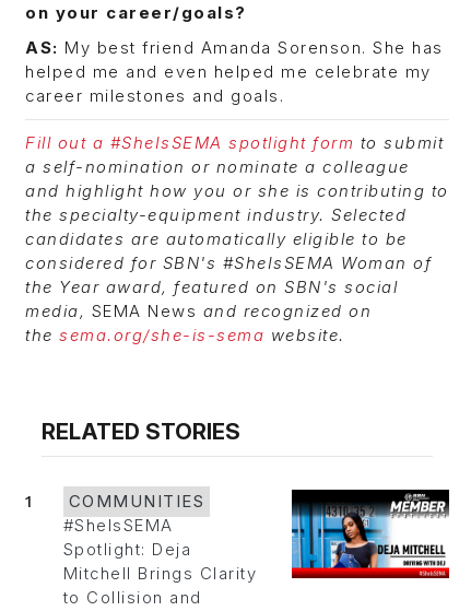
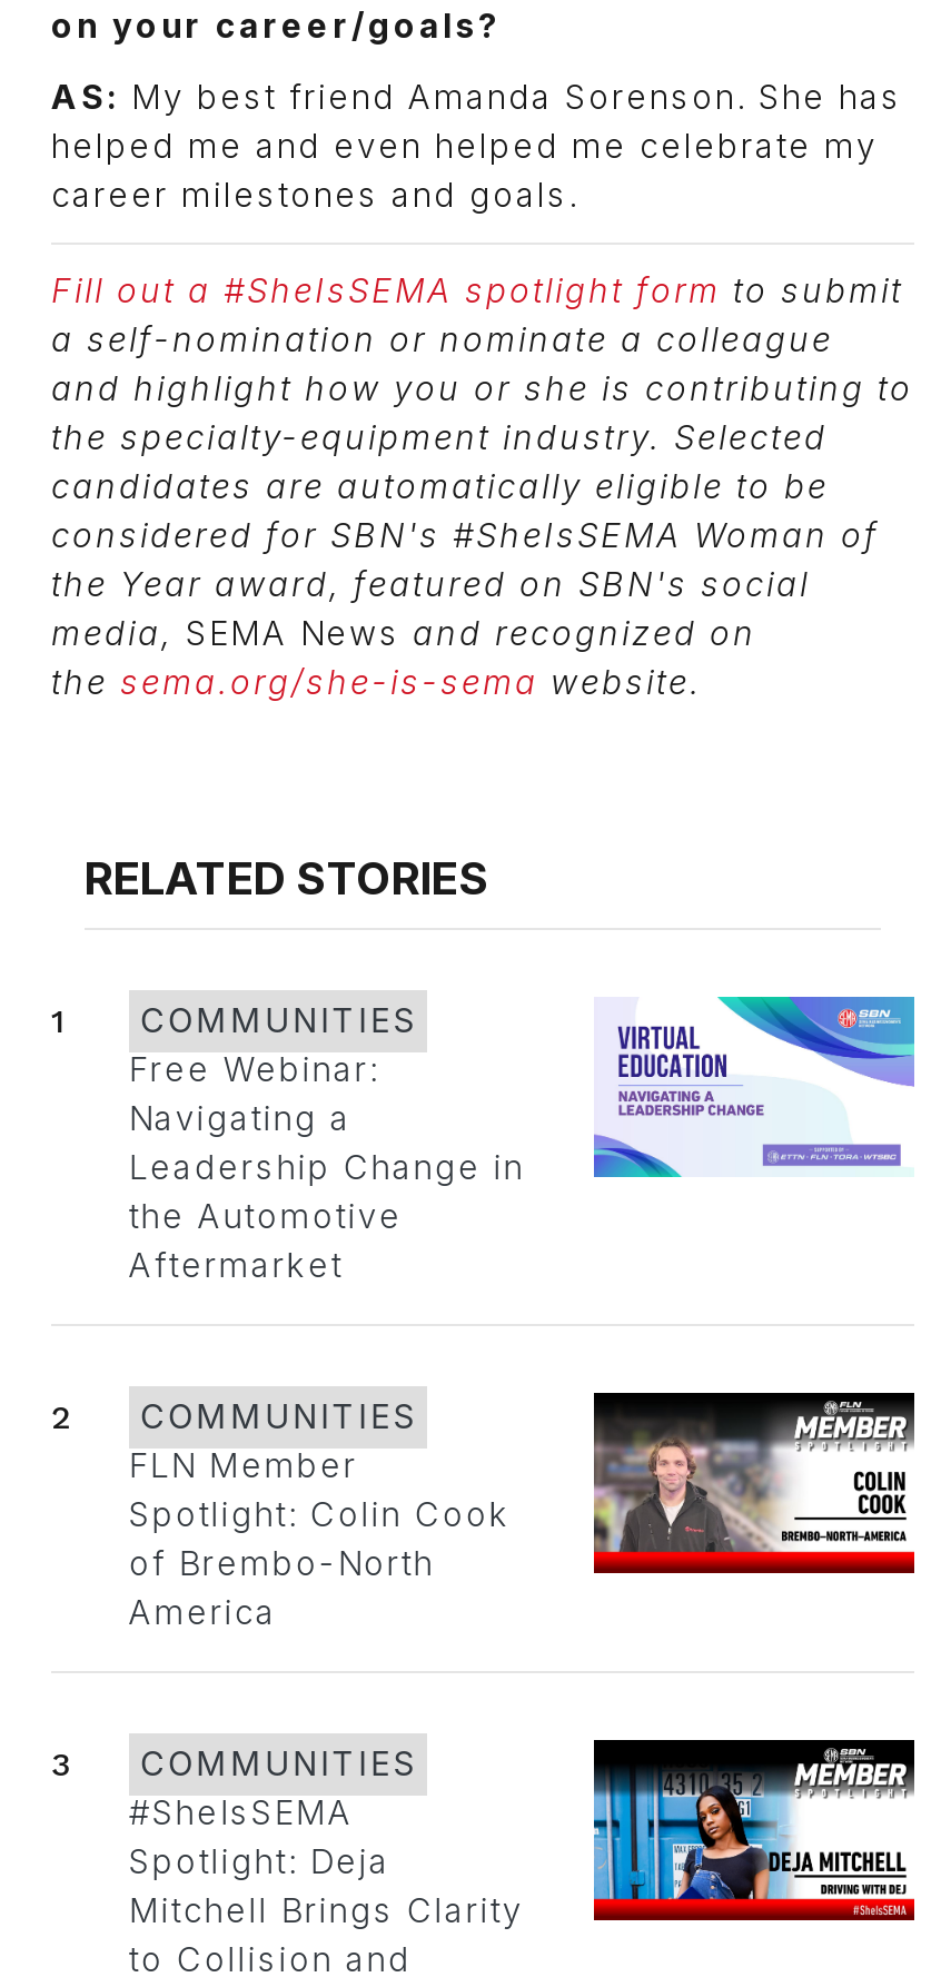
none -> [129,995,917,1287] [image] | Free Webinar: | Navigating a | Leadership Change in | the Automotive | Aftermarket
none -> [51,1391,917,1634] [image] | 2 | COMMUNITIES | FLN Member | Spotlight: Colin Cook | of Brembo-North | America
none -> [51,1745,417,1785] 3 | COMMUNITIES

